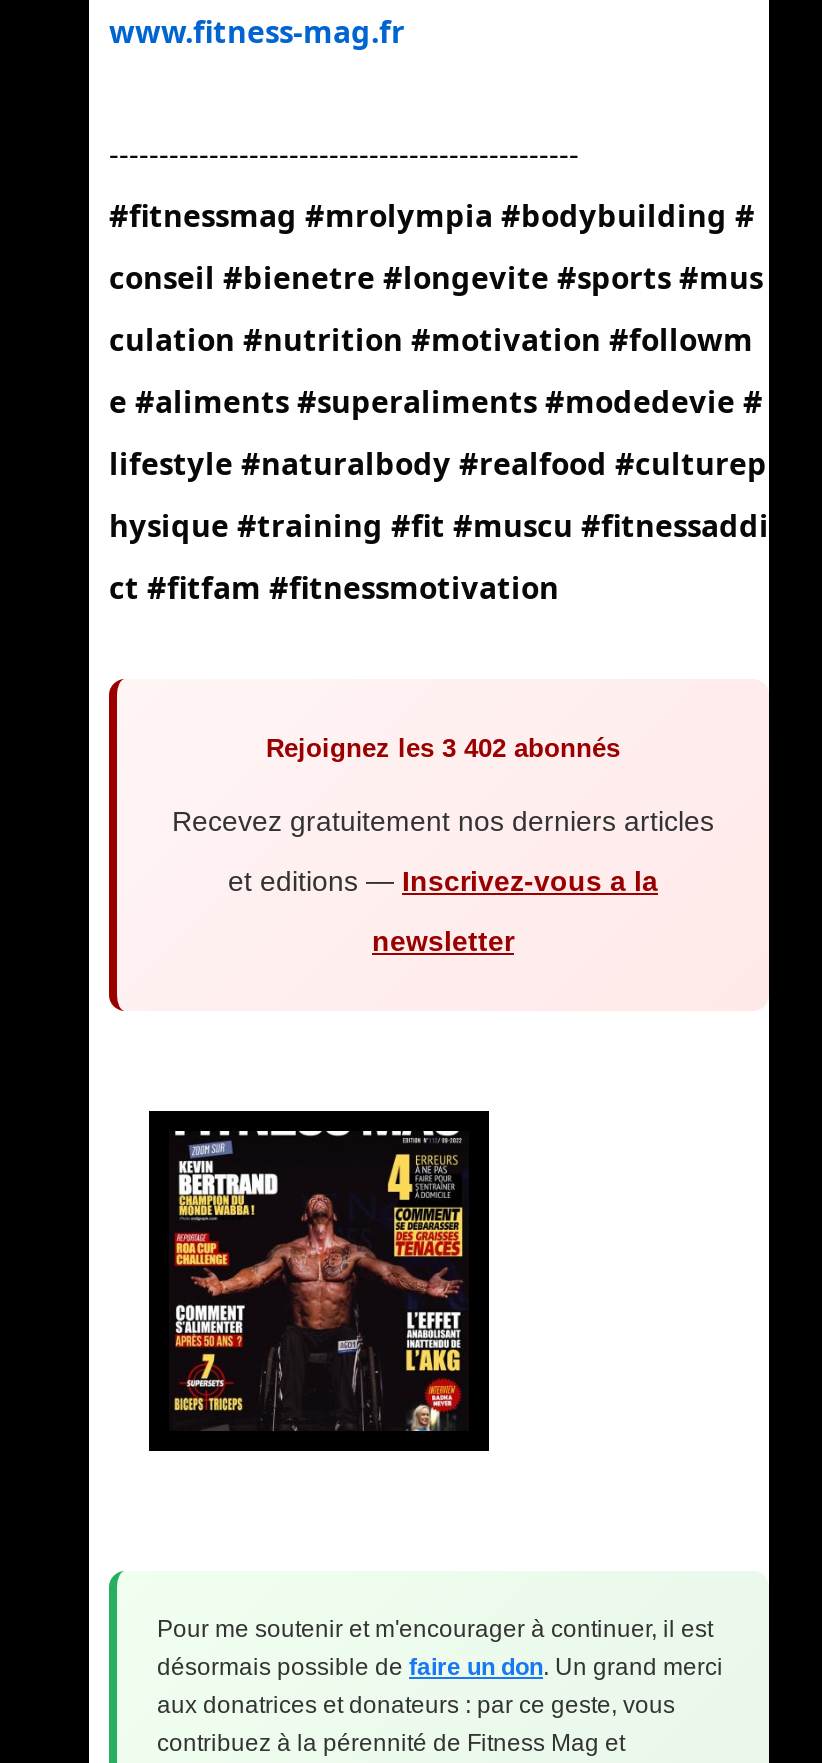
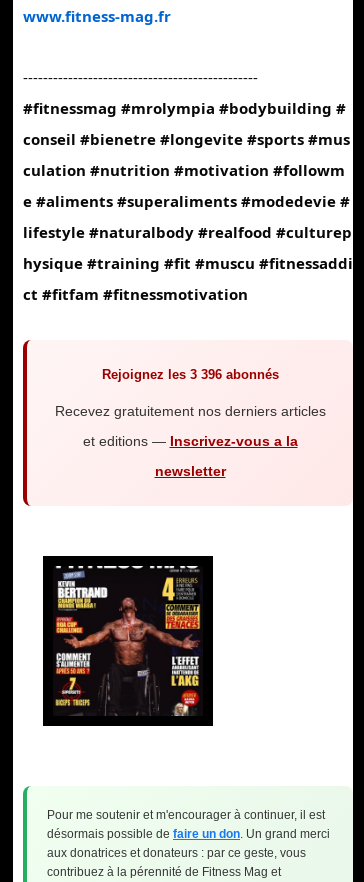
[266,733,620,763] Rejoignez les 3 402 abonnés -> [101,367,278,382] Rejoignez les 3 396 abonnés

